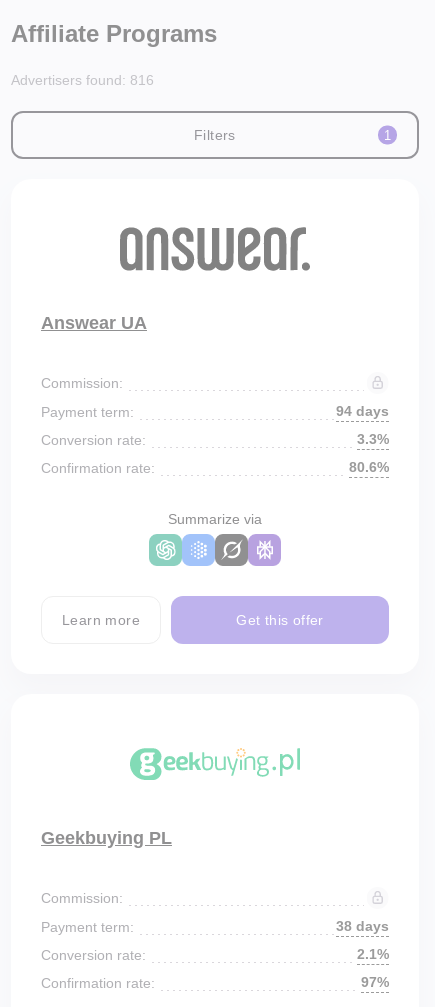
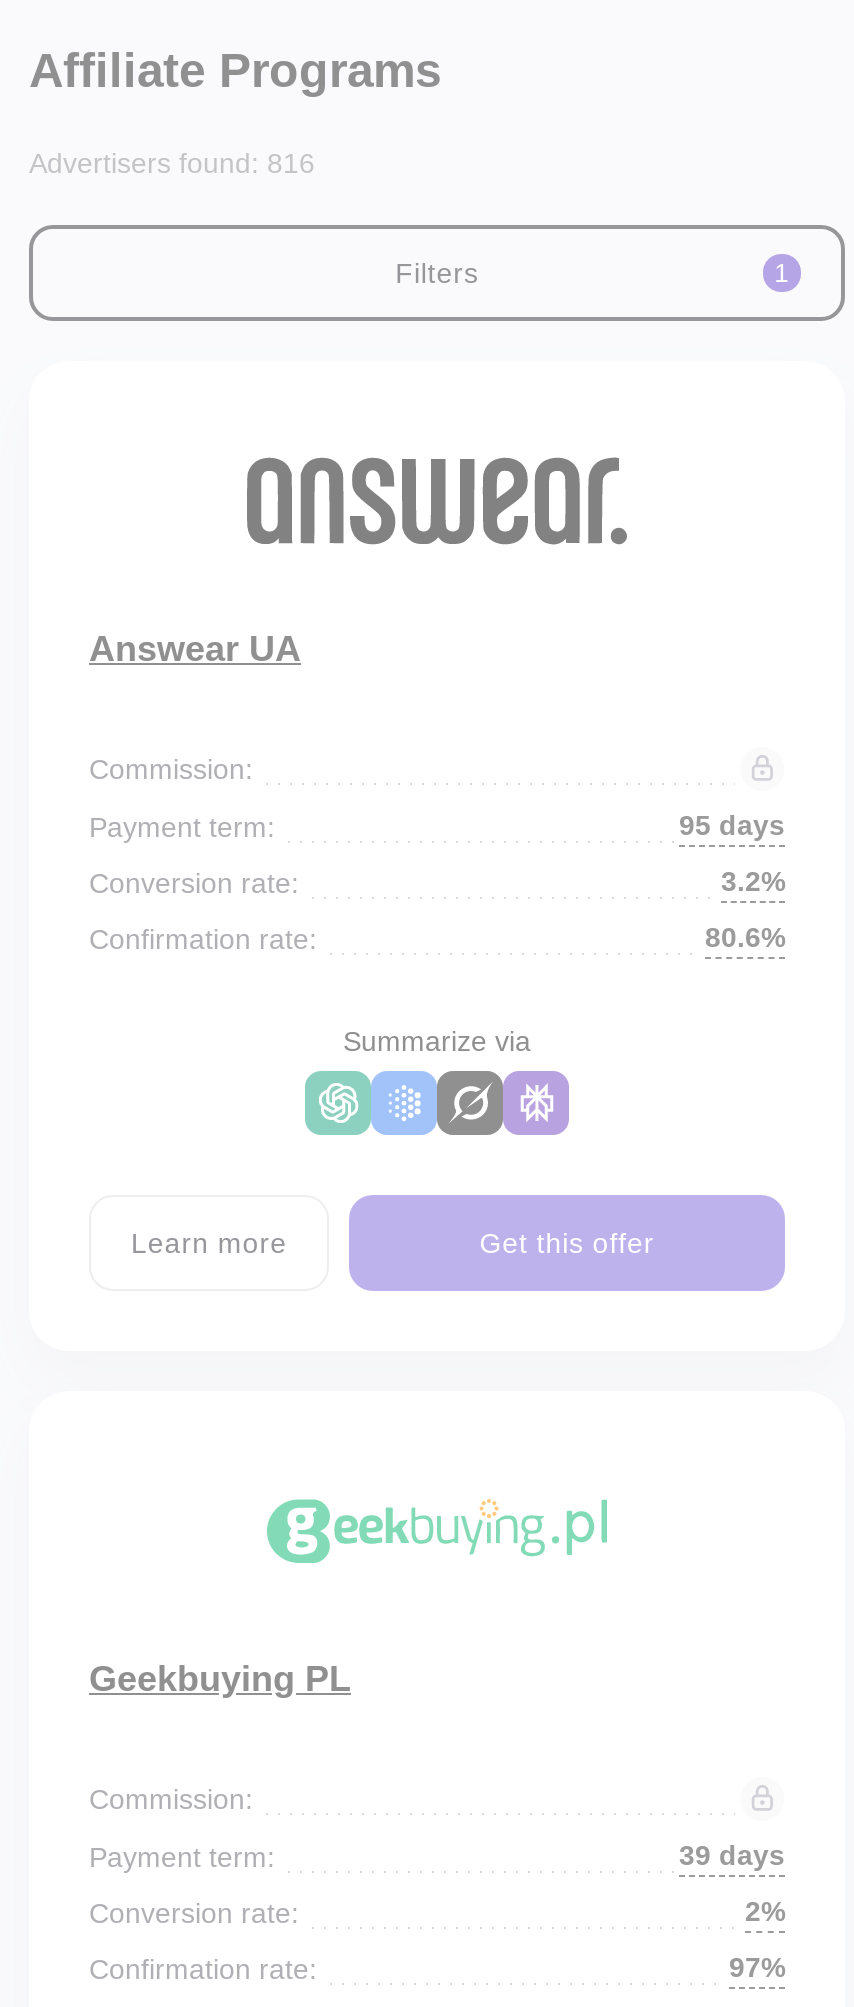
[336,403,389,419] 94 days -> [679,809,785,841] 95 days
[357,431,389,447] 3.3% -> [721,865,785,897] 3.2%
[336,918,389,934] 38 days -> [679,1839,785,1871] 39 days
[357,946,389,962] 2.1% -> [745,1895,785,1927] 2%

